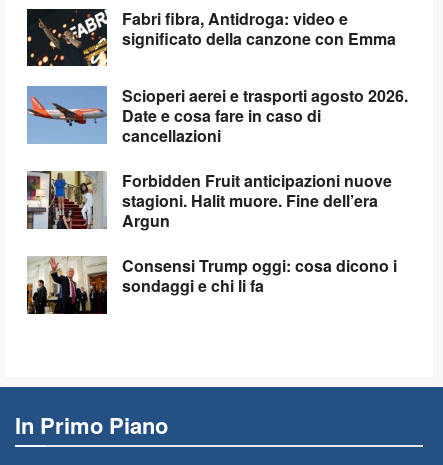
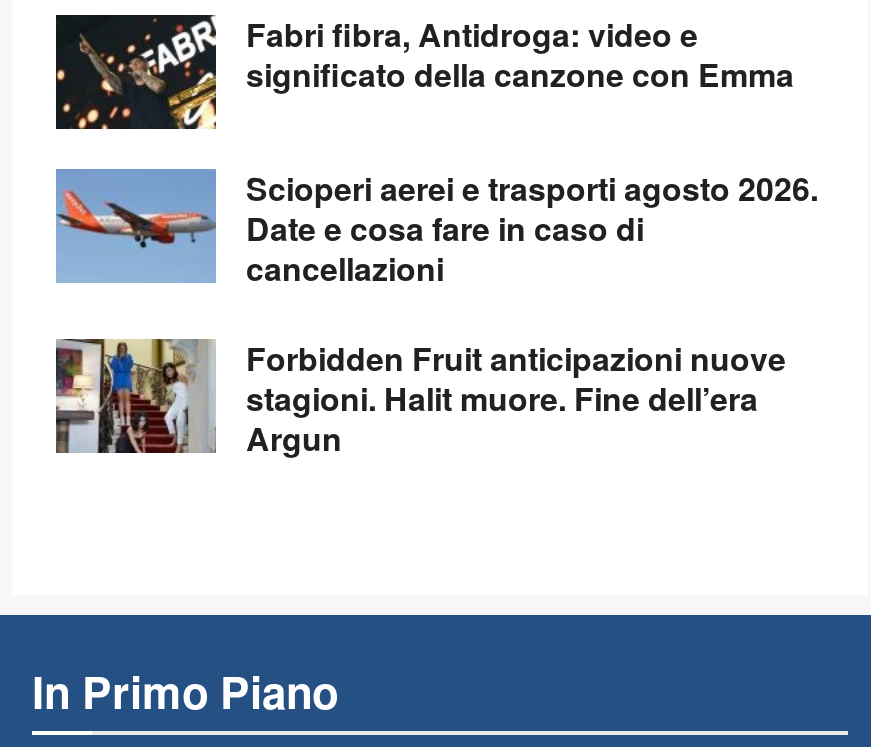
[26,254,397,315] [image] | Consensi Trump oggi: cosa dicono i | sondaggi e chi li fa -> none

